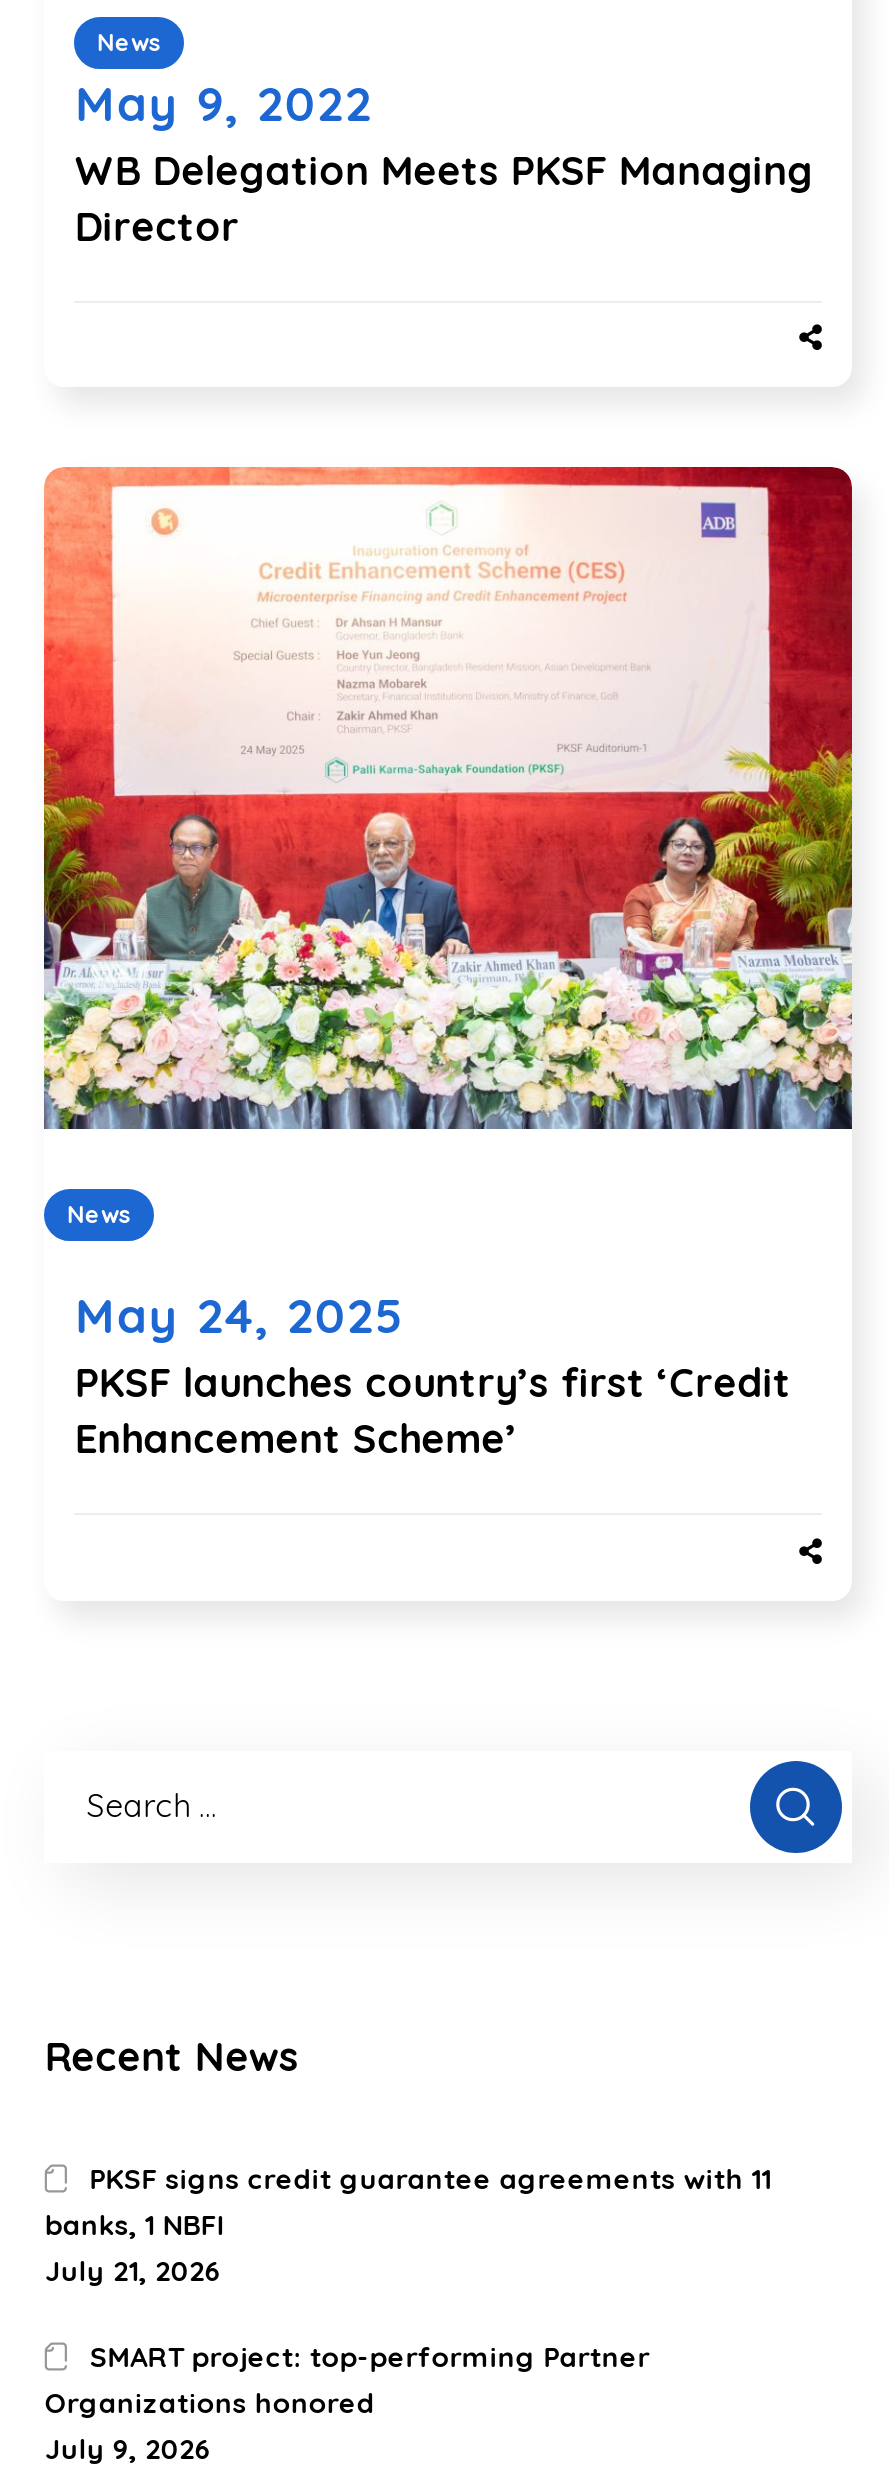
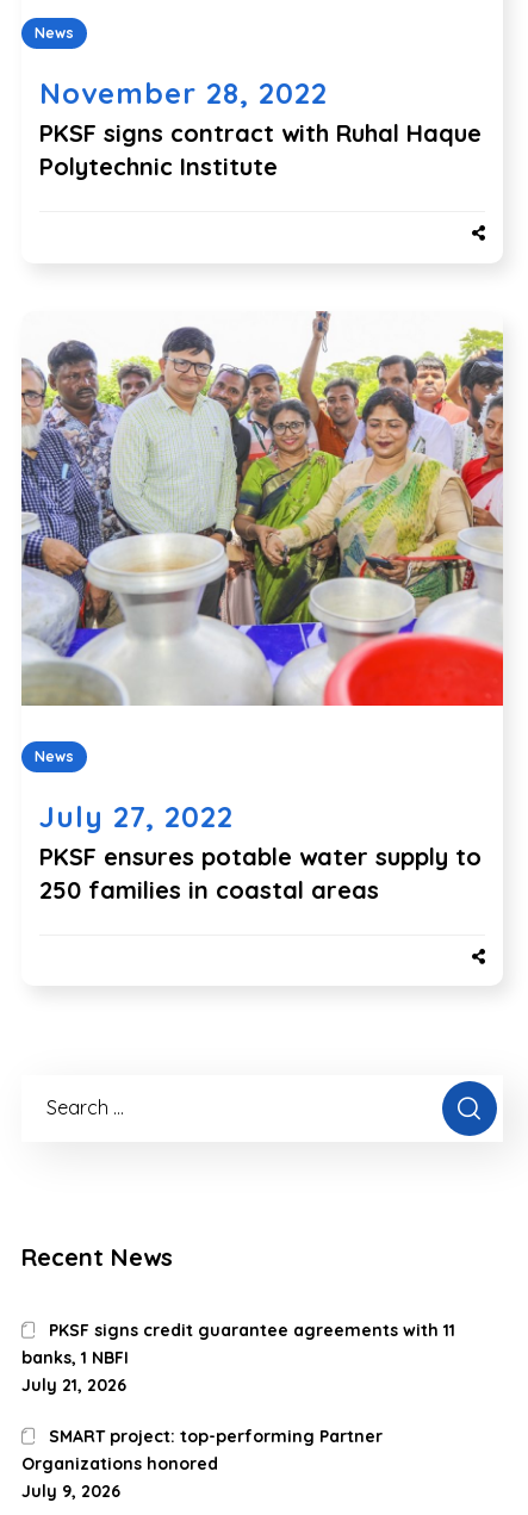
[75,73,813,251] May 9, 2022 | WB Delegation Meets PKSF Managing | Director -> [40,76,482,182] November 28, 2022 | PKSF signs contract with Ruhal Haque | Polytechnic Institute
[42,464,854,1132] [image] -> [20,310,504,707] [image]
[75,1286,791,1464] May 24, 2025 | PKSF launches country’s first ‘Credit | Enhancement Scheme’ -> [40,799,482,905] July 27, 2022 | PKSF ensures potable water supply to | 250 families in coastal areas

